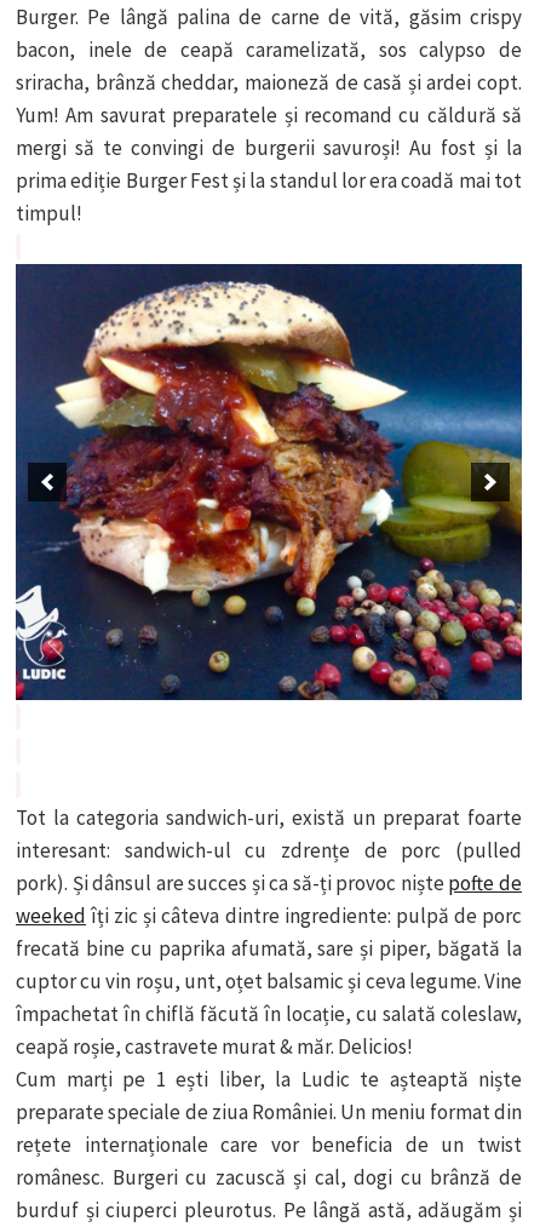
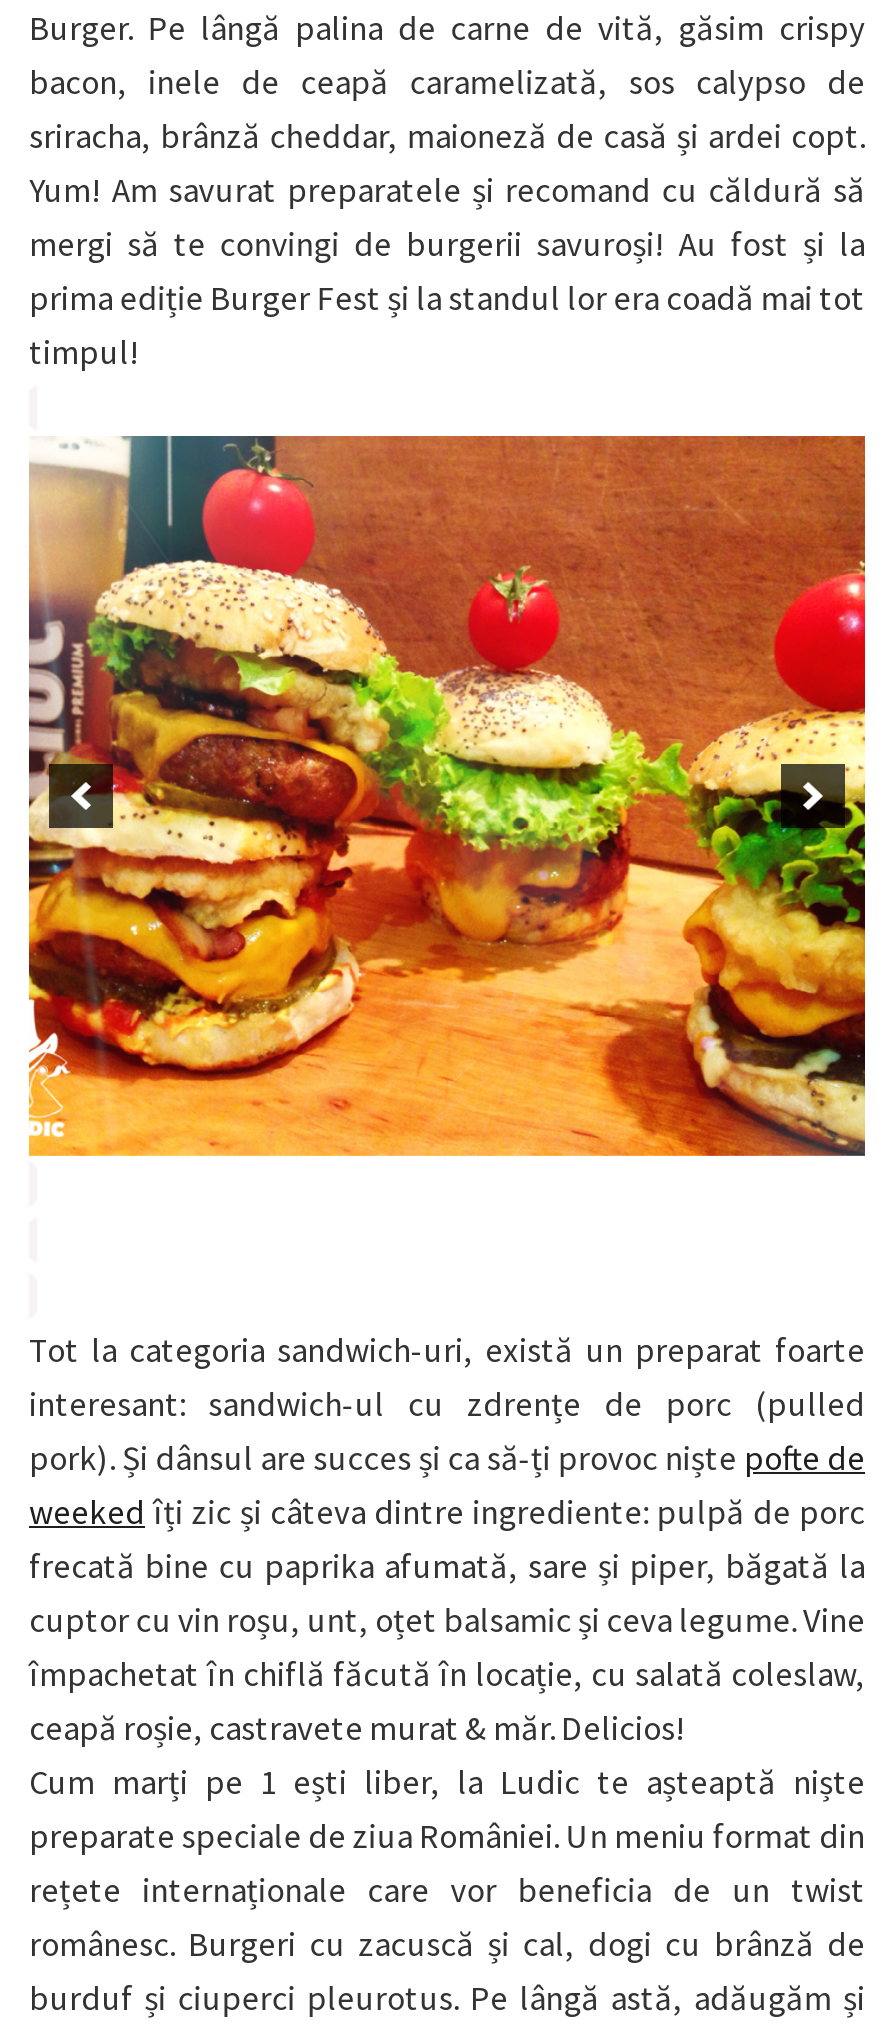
[15,263,523,701] [image] -> [27,434,867,1158] [image]

